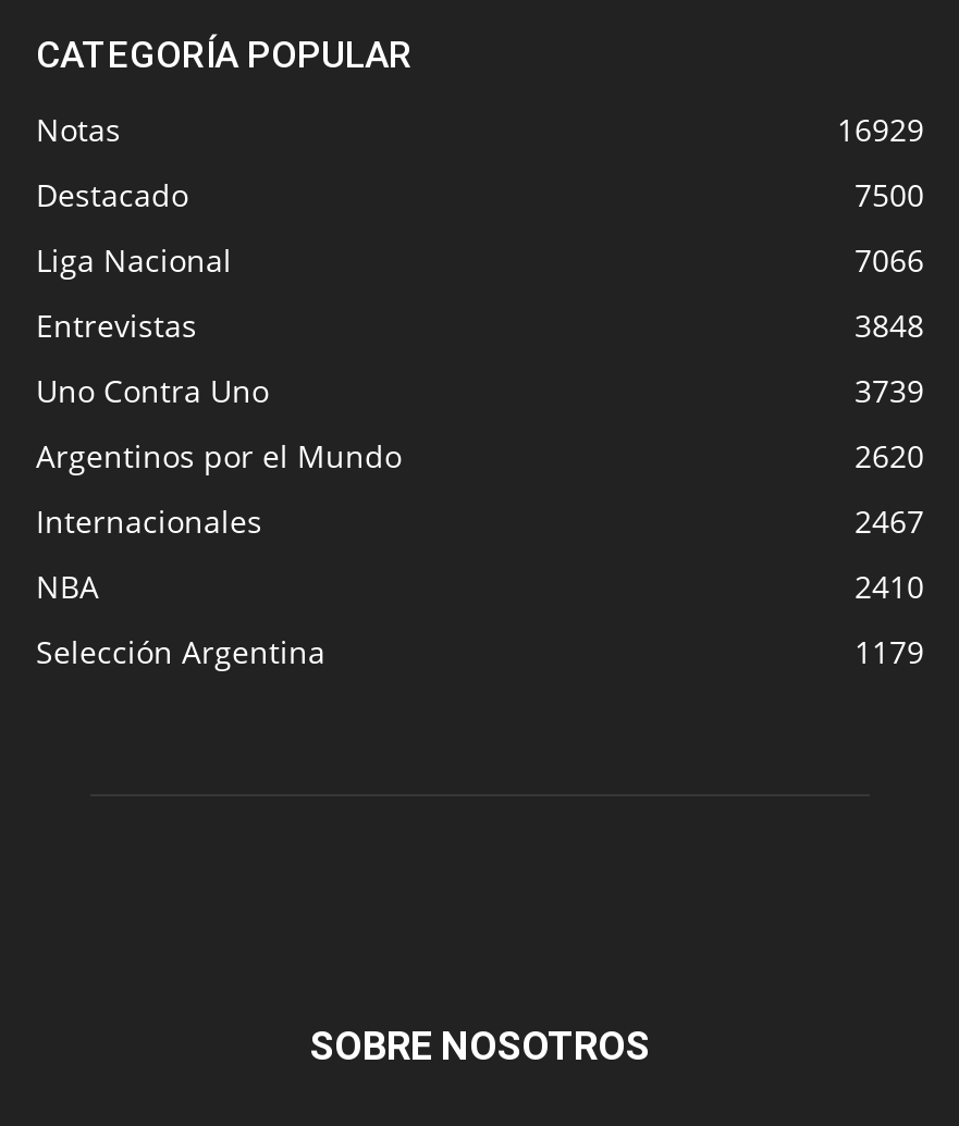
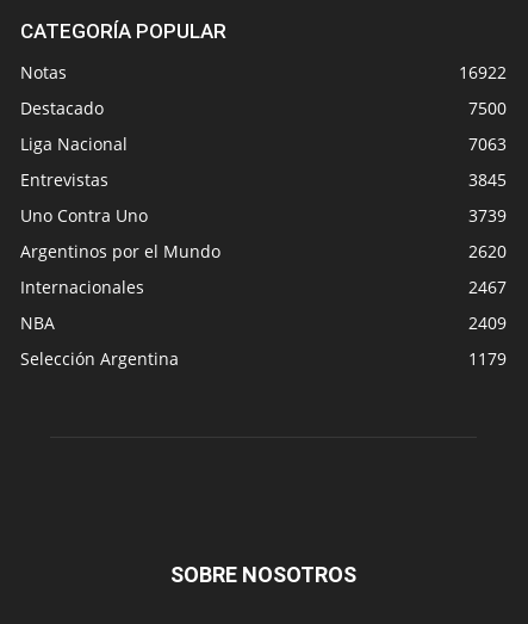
[837,108,924,150] 16929 -> [459,61,507,83] 16922
[855,239,924,280] 7066 -> [468,132,507,155] 7063
[855,304,924,346] 3848 -> [468,168,507,191] 3845
[855,565,924,607] 2410 -> [468,311,507,334] 2409

